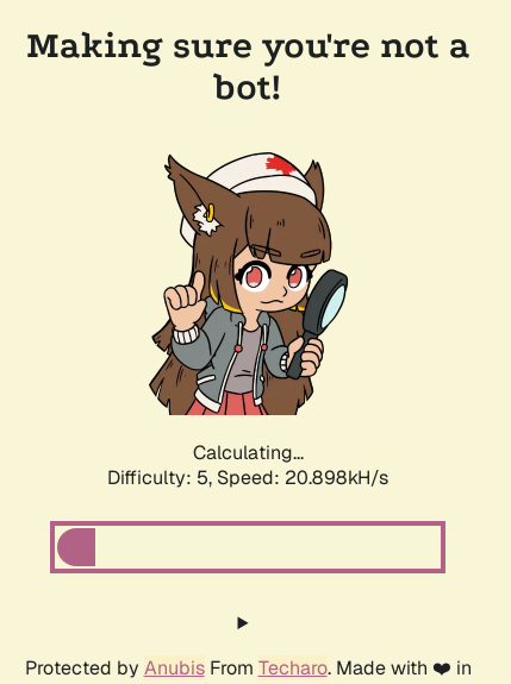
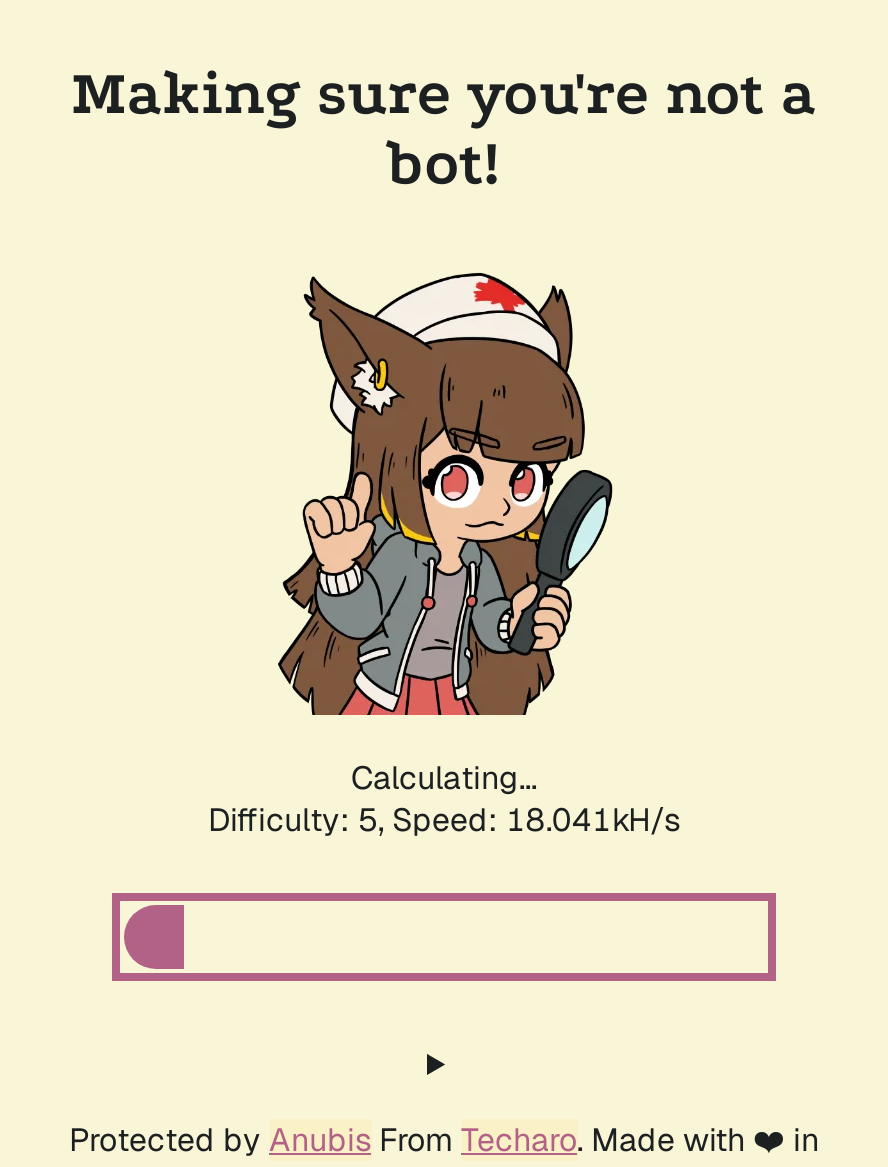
[107,465,388,490] Difficulty: 5, Speed: 20.898kH/s -> [208,799,680,841] Difficulty: 5, Speed: 18.041kH/s

